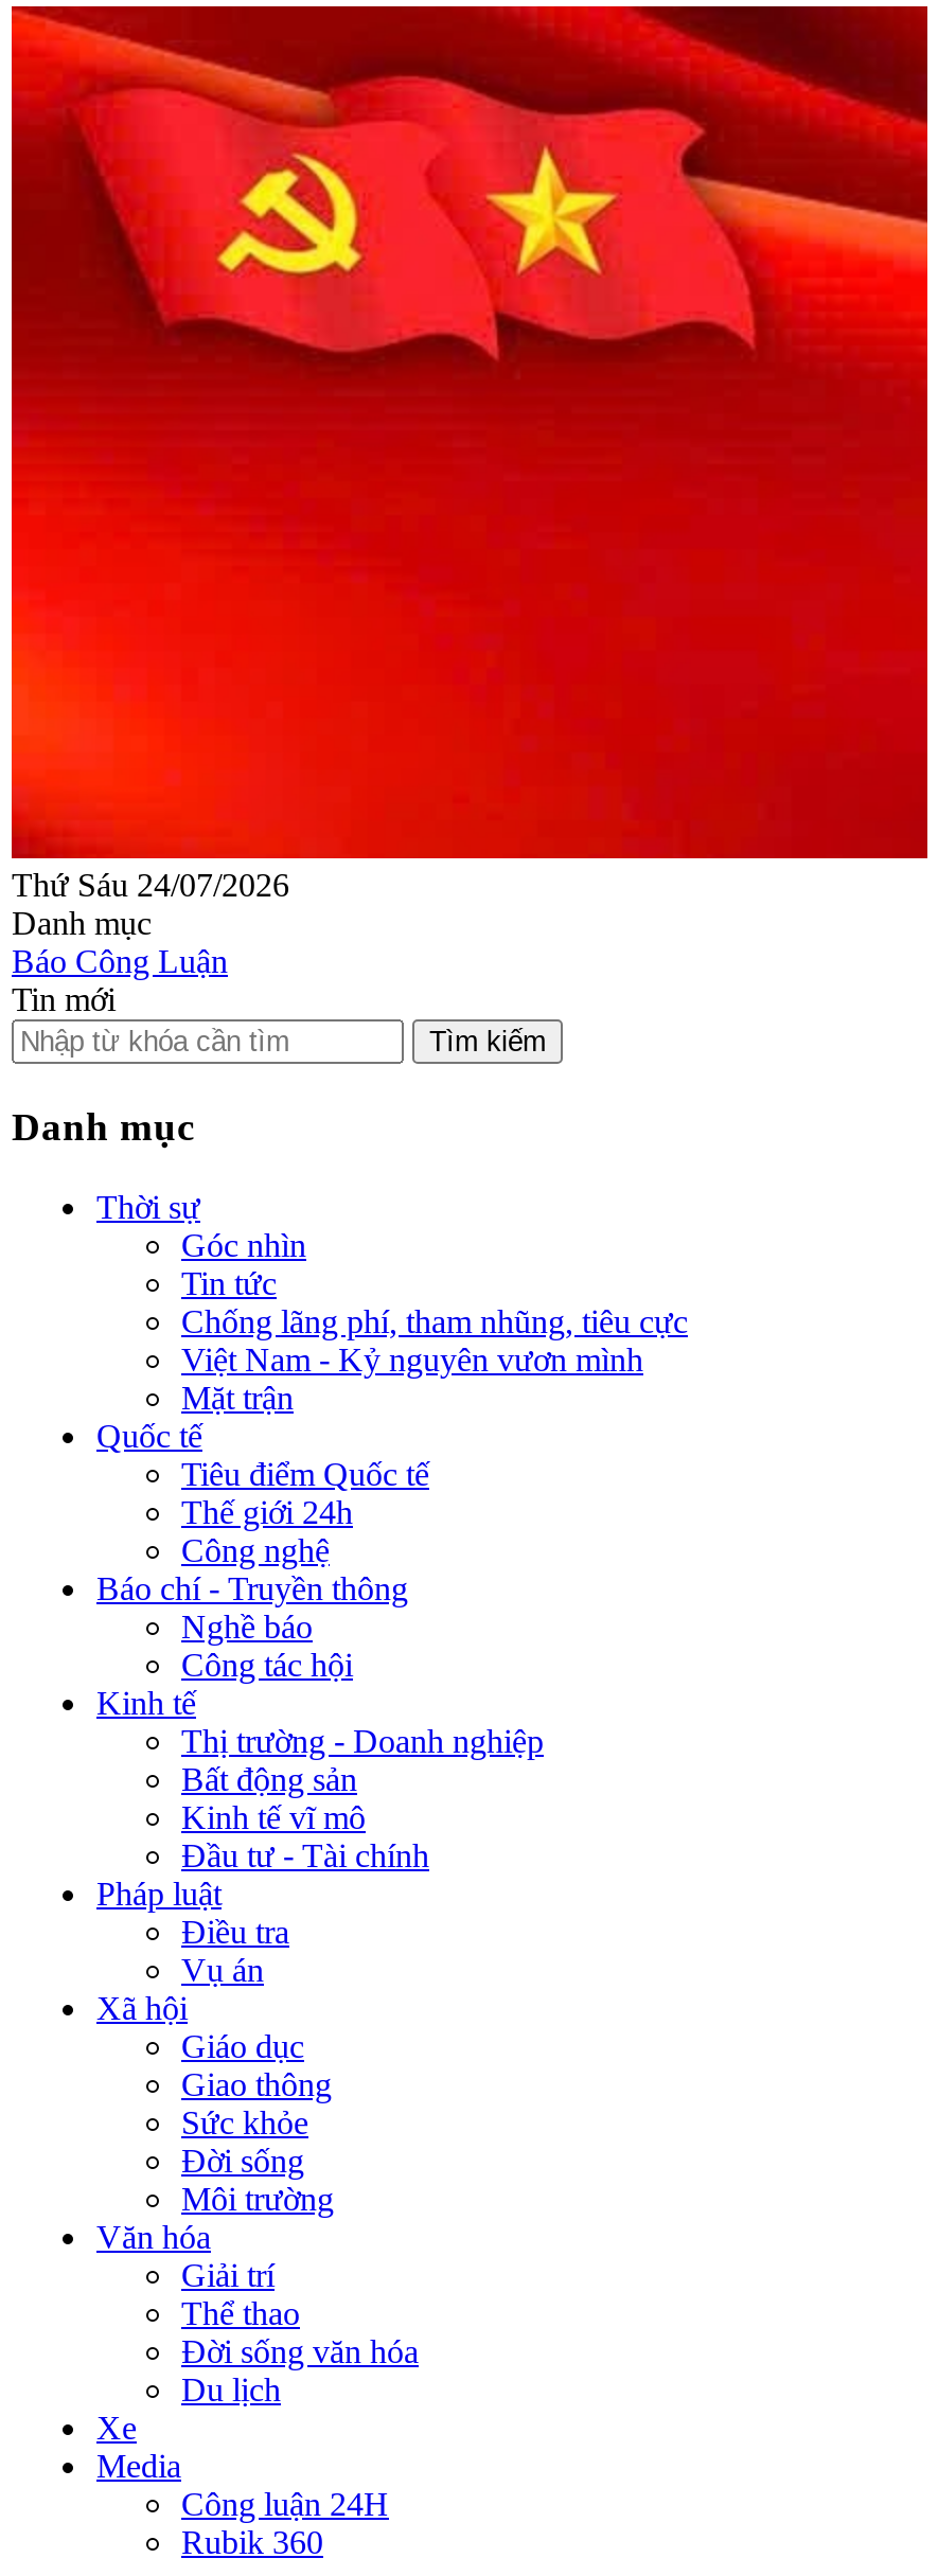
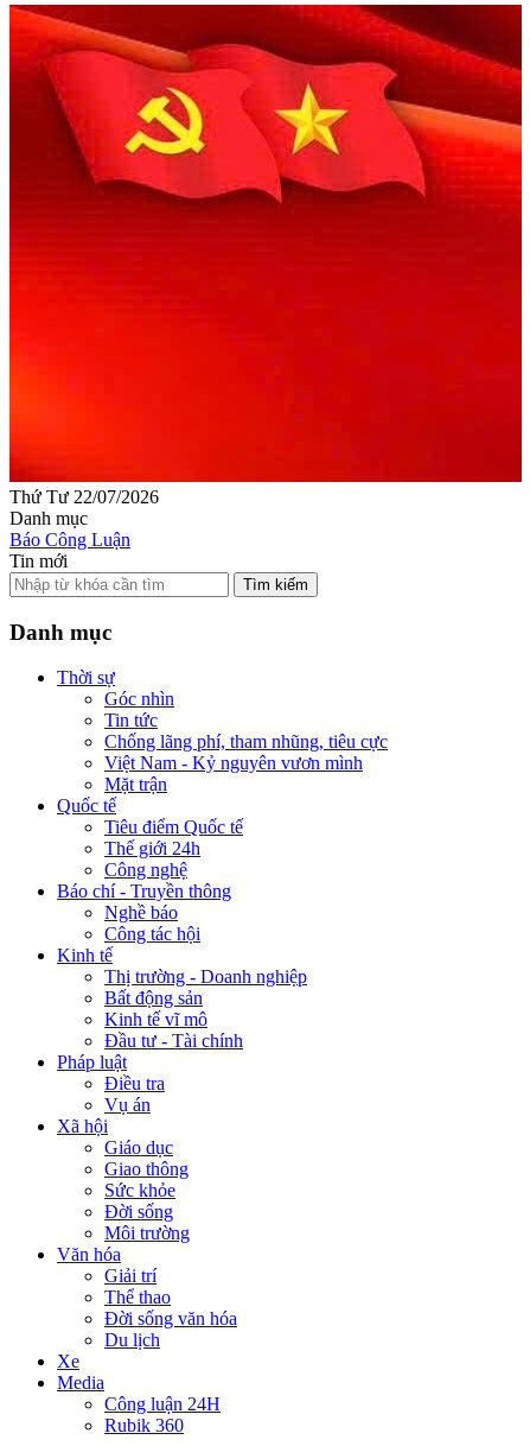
[12,867,289,903] Thứ Sáu 24/07/2026 -> [9,487,159,507] Thứ Tư 22/07/2026

